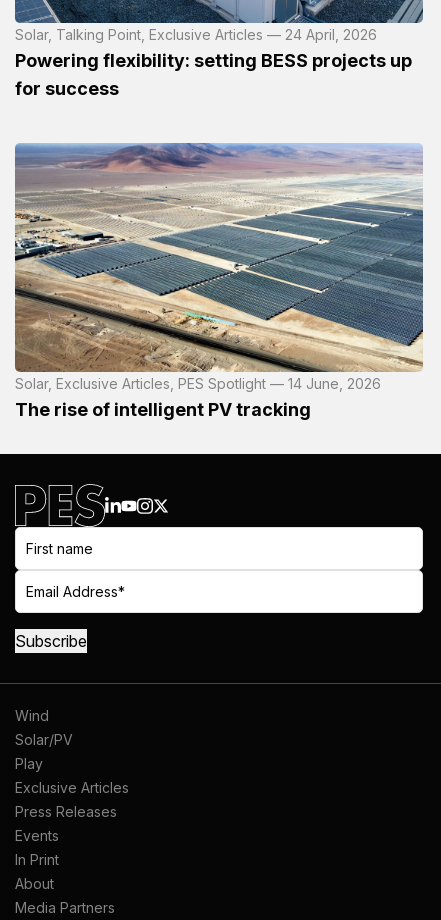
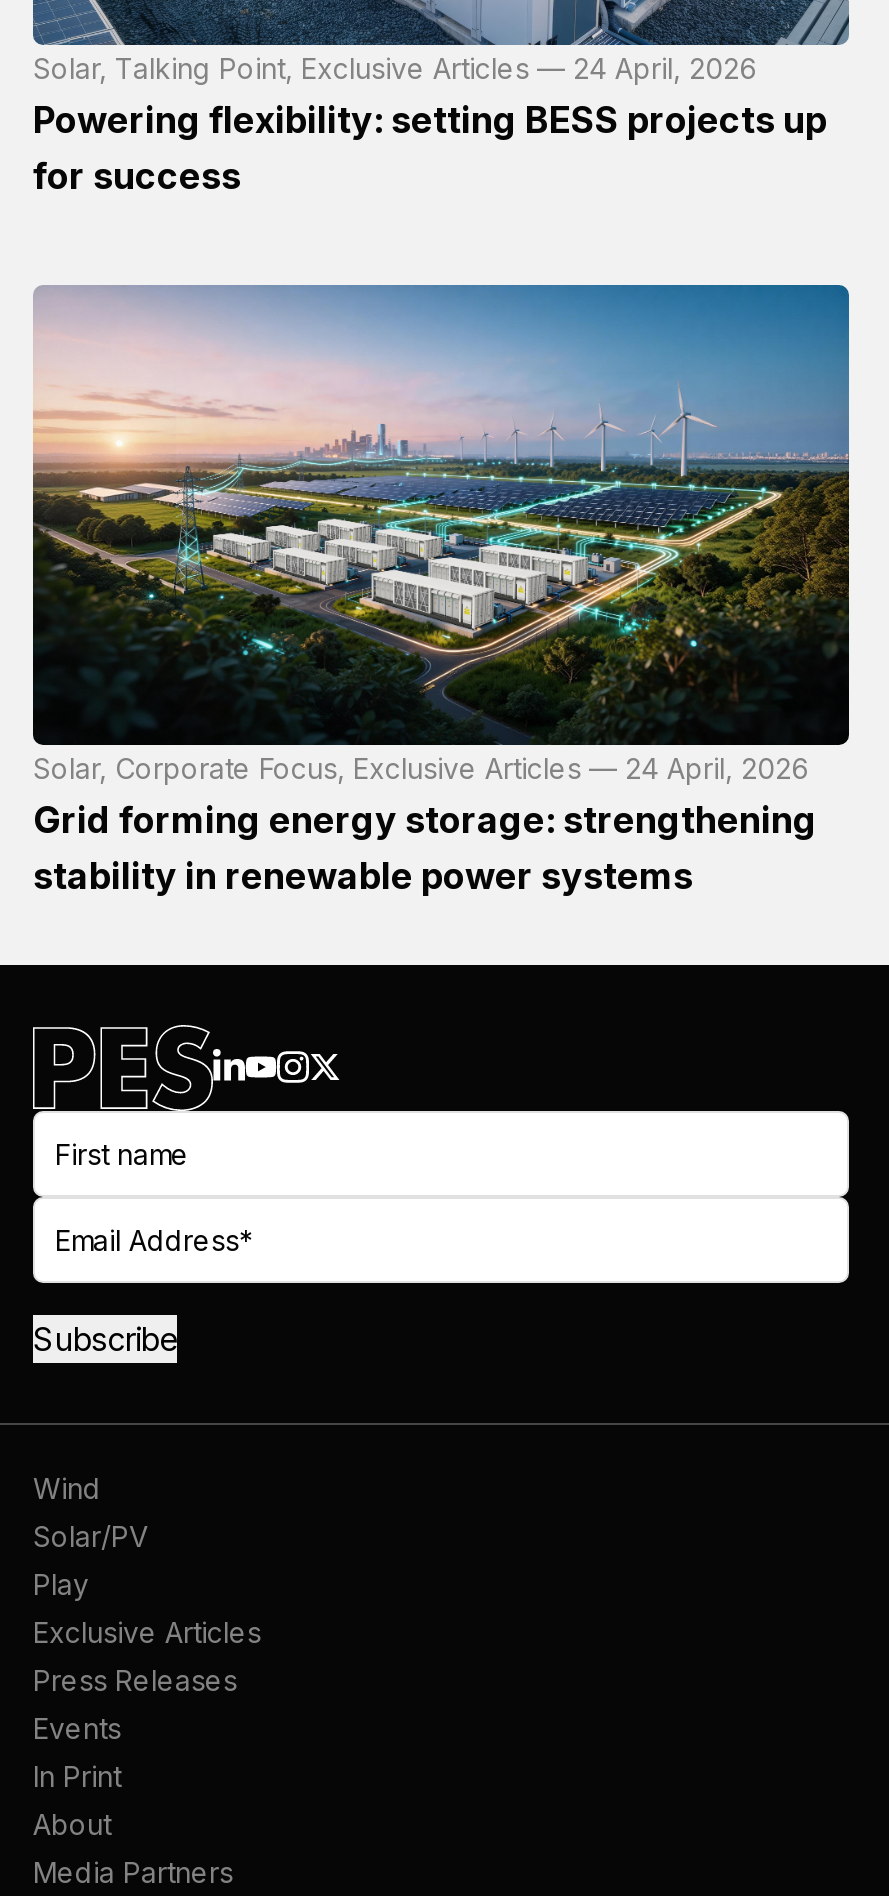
[14,143,424,420] [image] | Solar, Exclusive Articles, PES Spotlight — 14 June, 2026 | The rise of intelligent PV tracking -> [31,284,851,896] [image] | Solar, Corporate Focus, Exclusive Articles — 24 April, 2026 | Grid forming energy storage: strengthening | stability in renewable power systems

